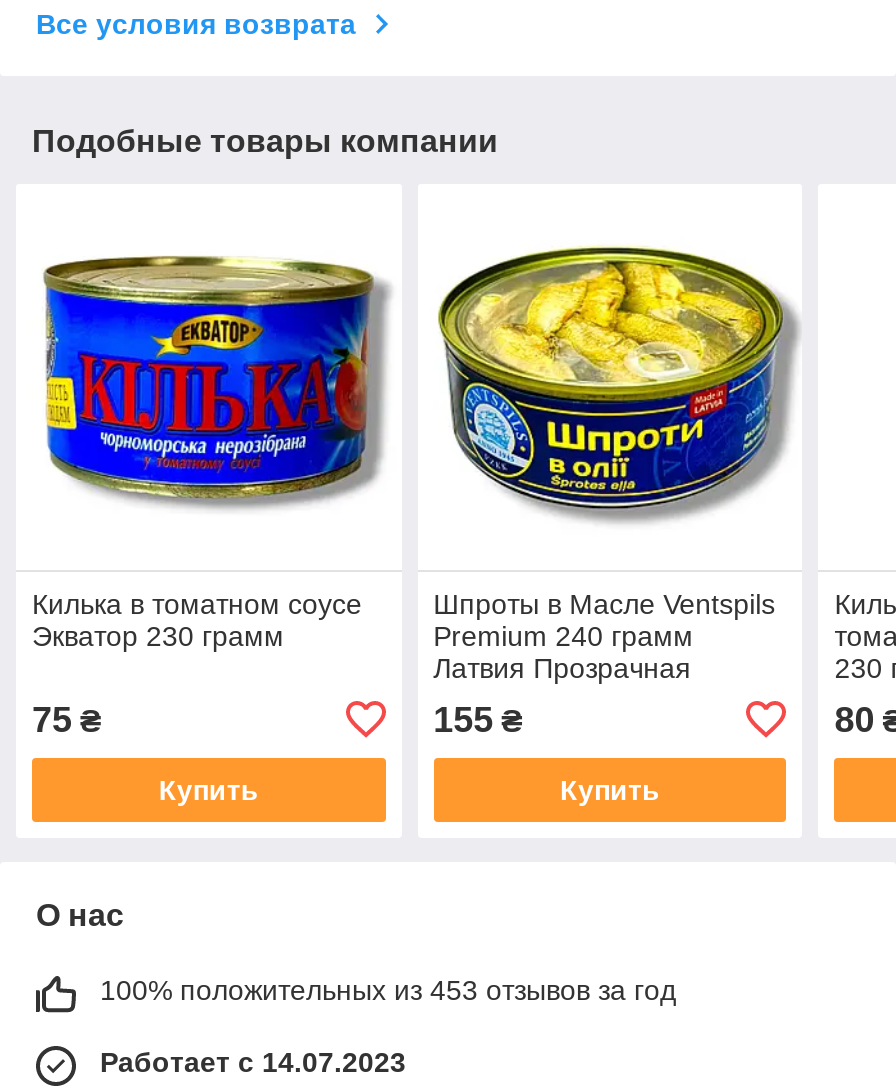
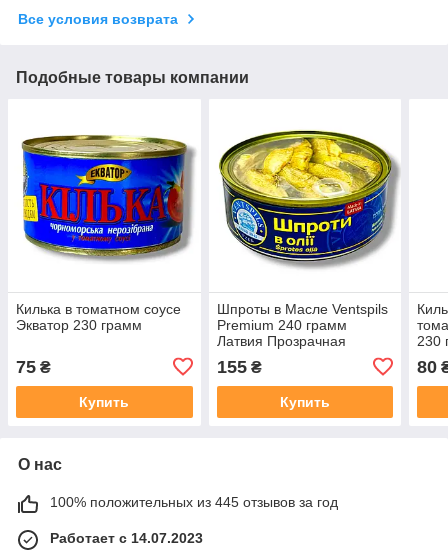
[100,974,676,1006] 100% положительных из 453 отзывов за год -> [50,494,338,510] 100% положительных из 445 отзывов за год

